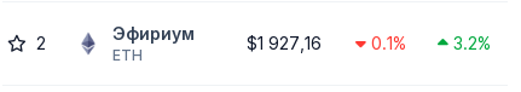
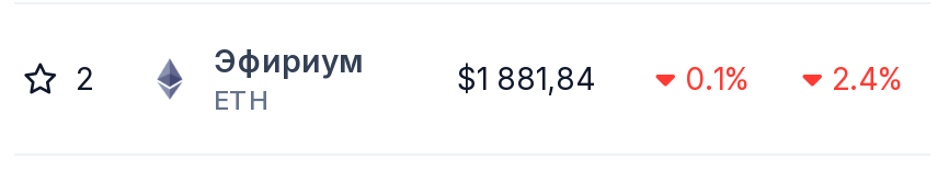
[247,33,322,53] $1 927,16 -> [457,58,595,95] $1 881,84
[453,33,491,53] 3.2% -> [832,58,902,95] 2.4%

